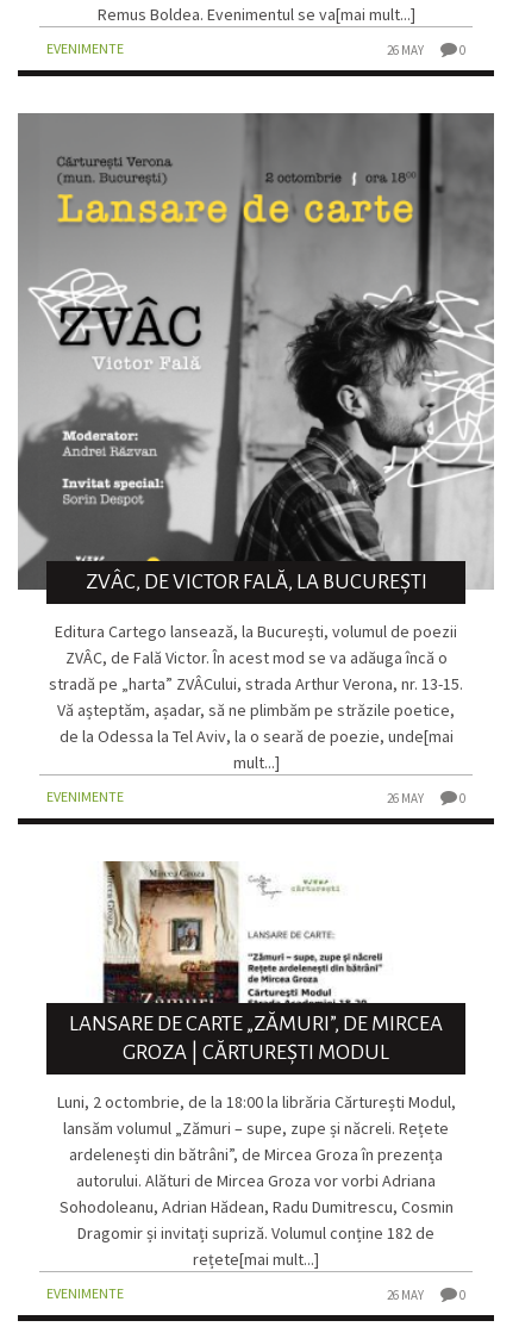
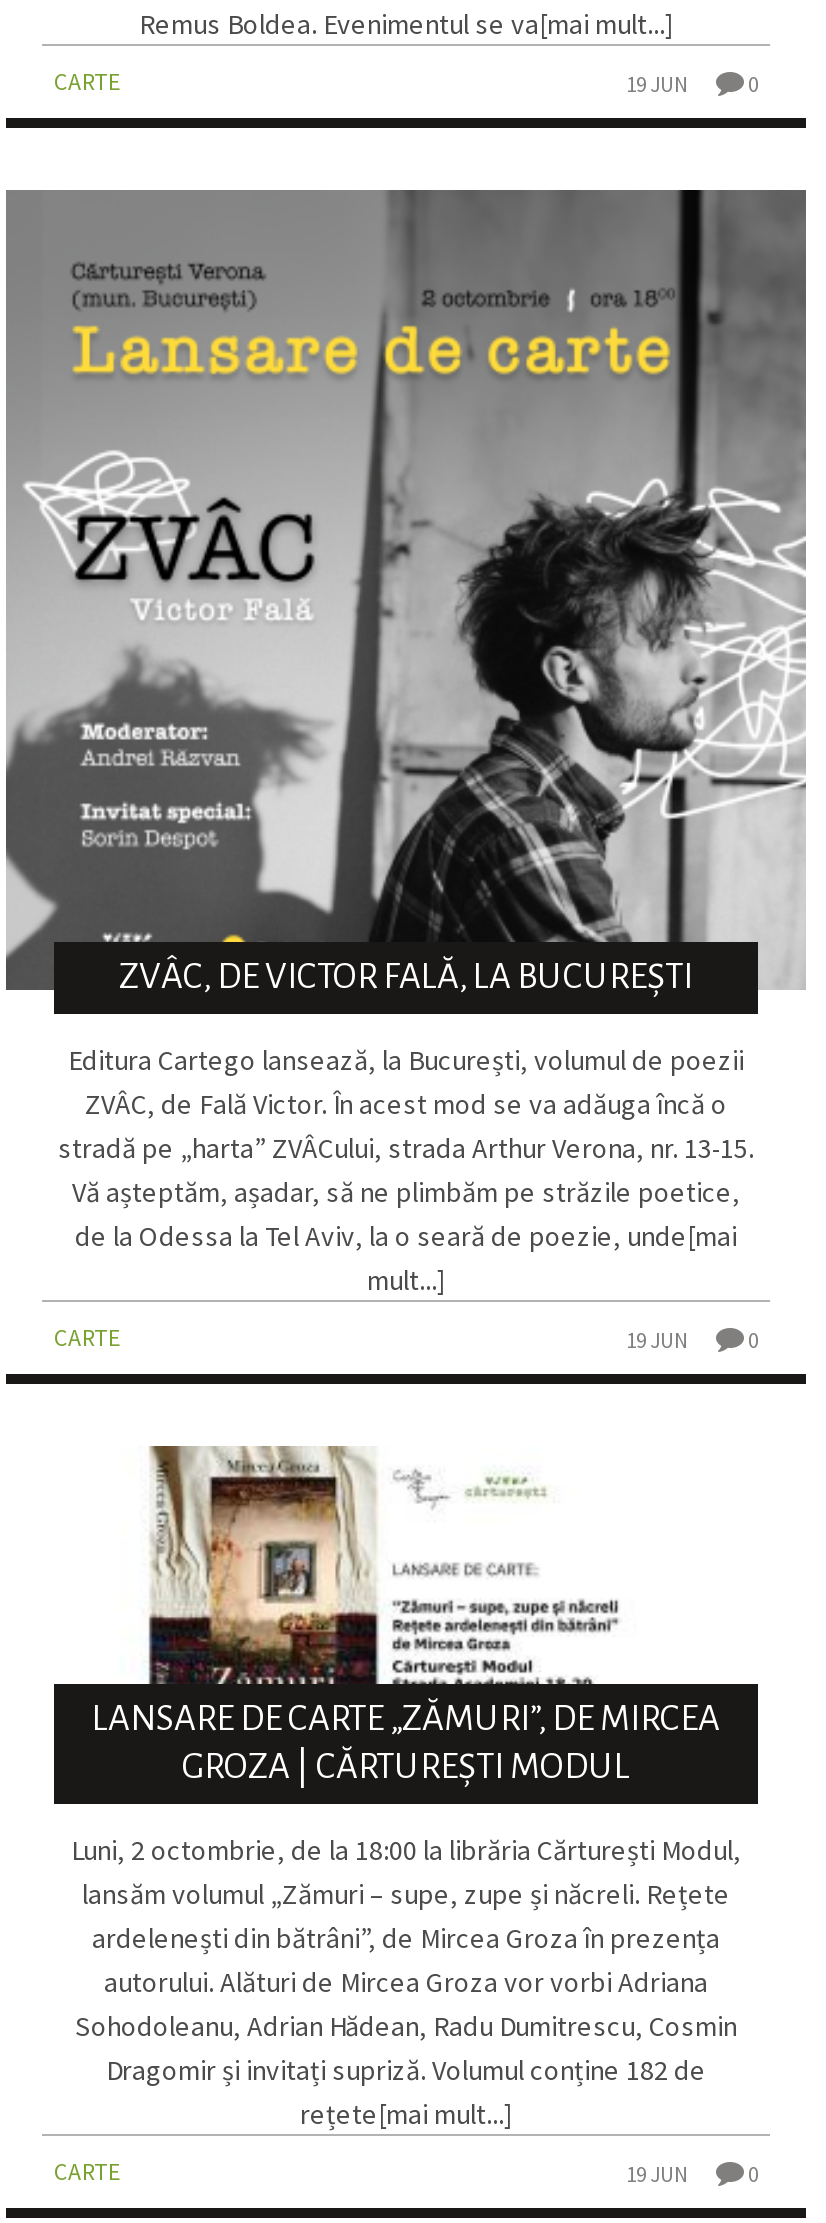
[46,39,424,58] EVENIMENTE | 26 MAY -> [54,65,688,97] CARTE | 19 JUN
[46,787,424,806] EVENIMENTE | 26 MAY -> [54,1321,688,1353] CARTE | 19 JUN
[46,1284,424,1303] EVENIMENTE | 26 MAY -> [54,2155,688,2187] CARTE | 19 JUN

